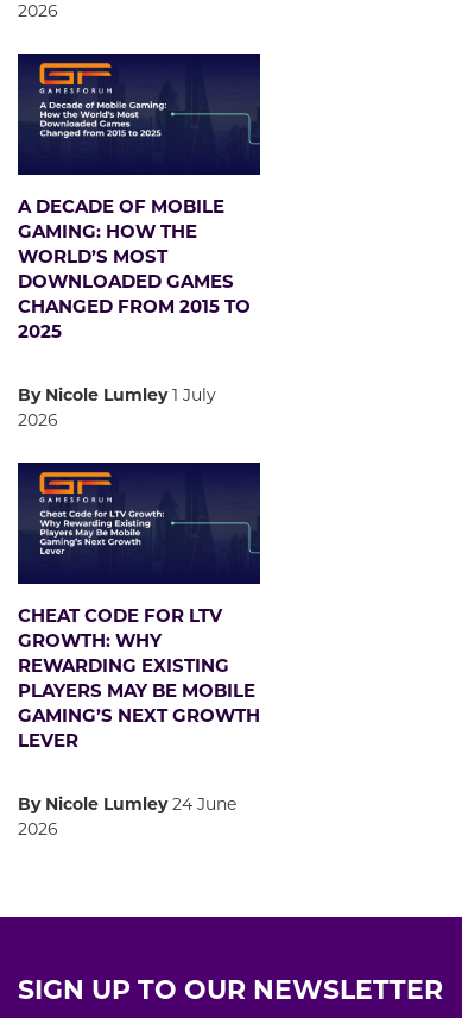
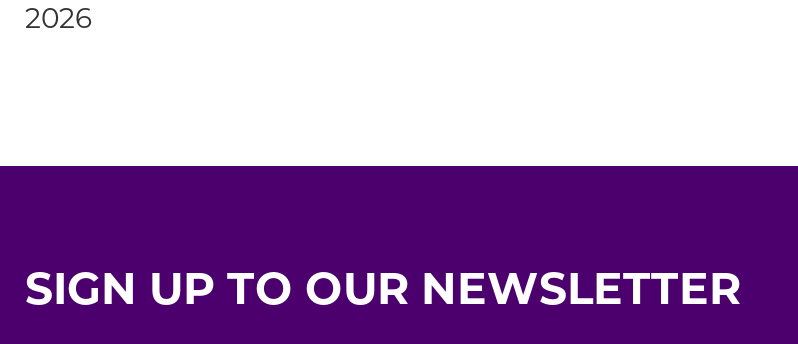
[17,52,261,342] [image] | A DECADE OF MOBILE | GAMING: HOW THE | WORLD’S MOST | DOWNLOADED GAMES | CHANGED FROM 2015 TO | 2025 -> none
[18,387,216,430] By Nicole Lumley 1 July | 2026 -> none
[17,461,261,751] [image] | CHEAT CODE FOR LTV | GROWTH: WHY | REWARDING EXISTING | PLAYERS MAY BE MOBILE | GAMING’S NEXT GROWTH | LEVER -> none
[18,796,236,839] By Nicole Lumley 24 June | 2026 -> none

